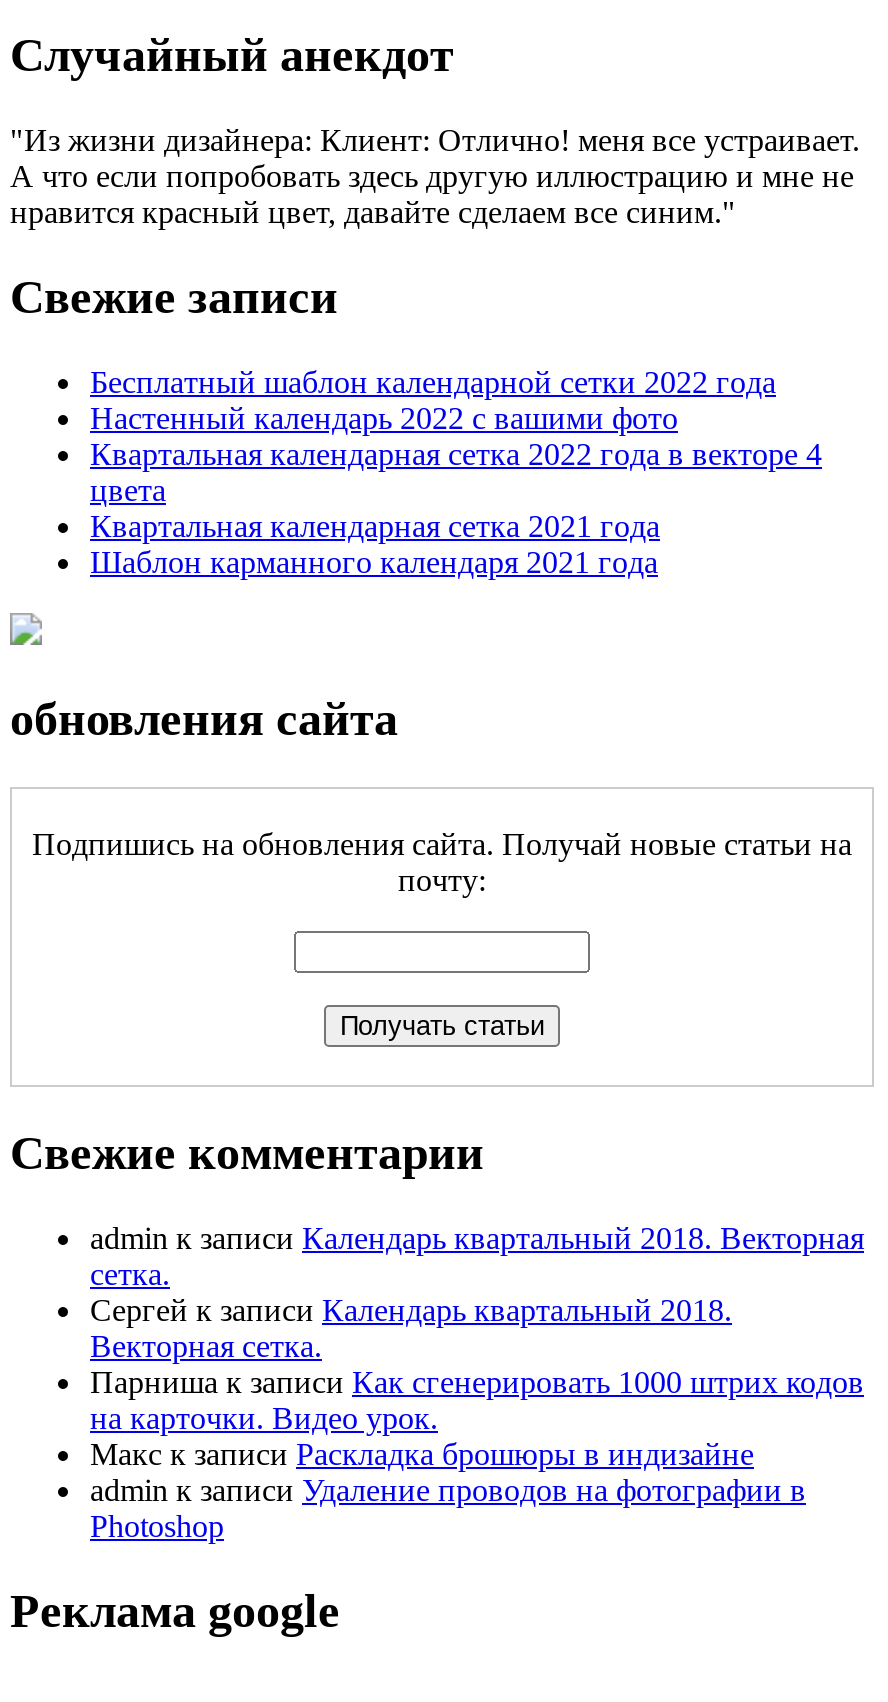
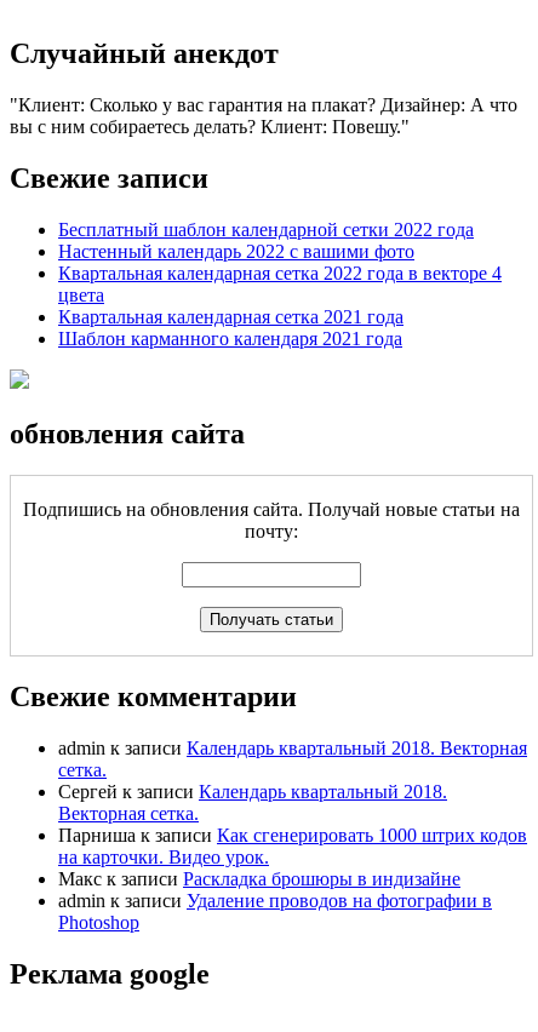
[10,124,860,230] Из жизни дизайнера: Клиент: Отлично! меня все устраивает. | А что если попробовать здесь другую иллюстрацию и мне не | нравится красный цвет, давайте сделаем все синим. -> [10,95,517,137] Клиент: Сколько у вас гарантия на плакат? Дизайнер: А что | вы с ним собираетесь делать? Клиент: Повешу.

